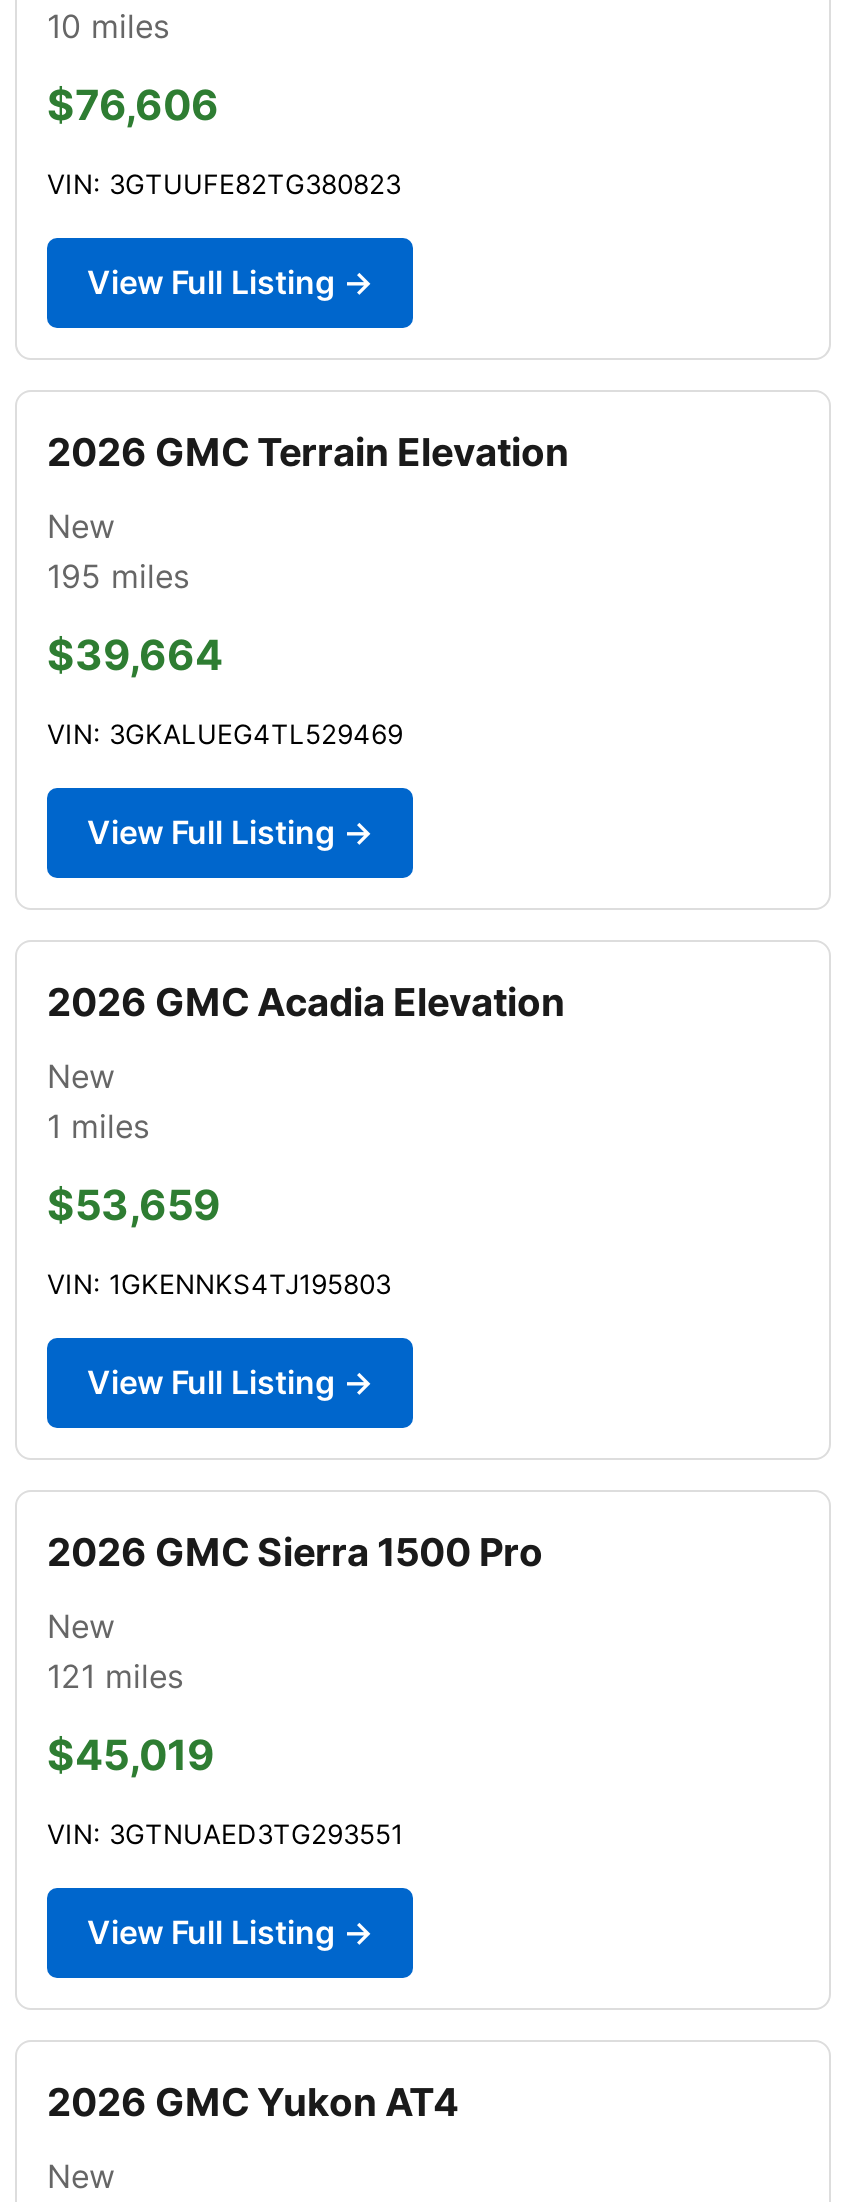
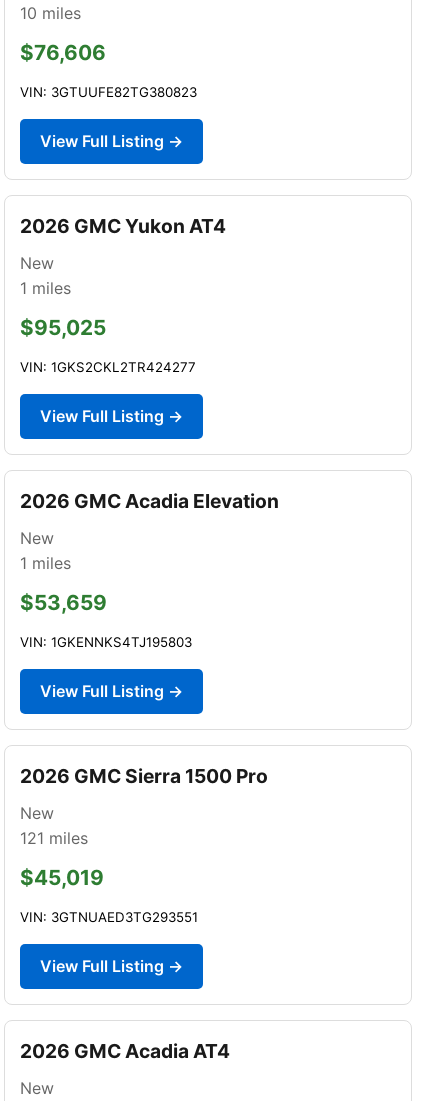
[47,428,569,476] 2026 GMC Terrain Elevation -> [20,214,226,238] 2026 GMC Yukon AT4
[47,556,189,596] 195 miles -> [20,278,71,298] 1 miles
[47,630,223,680] $39,664 -> [20,315,106,340] $95,025
[47,718,403,750] VIN: 3GKALUEG4TL529469 -> [20,359,196,375] VIN: 1GKS2CKL2TR424277
[47,2078,459,2126] 2026 GMC Yukon AT4 -> [20,1039,230,1063] 2026 GMC Acadia AT4

